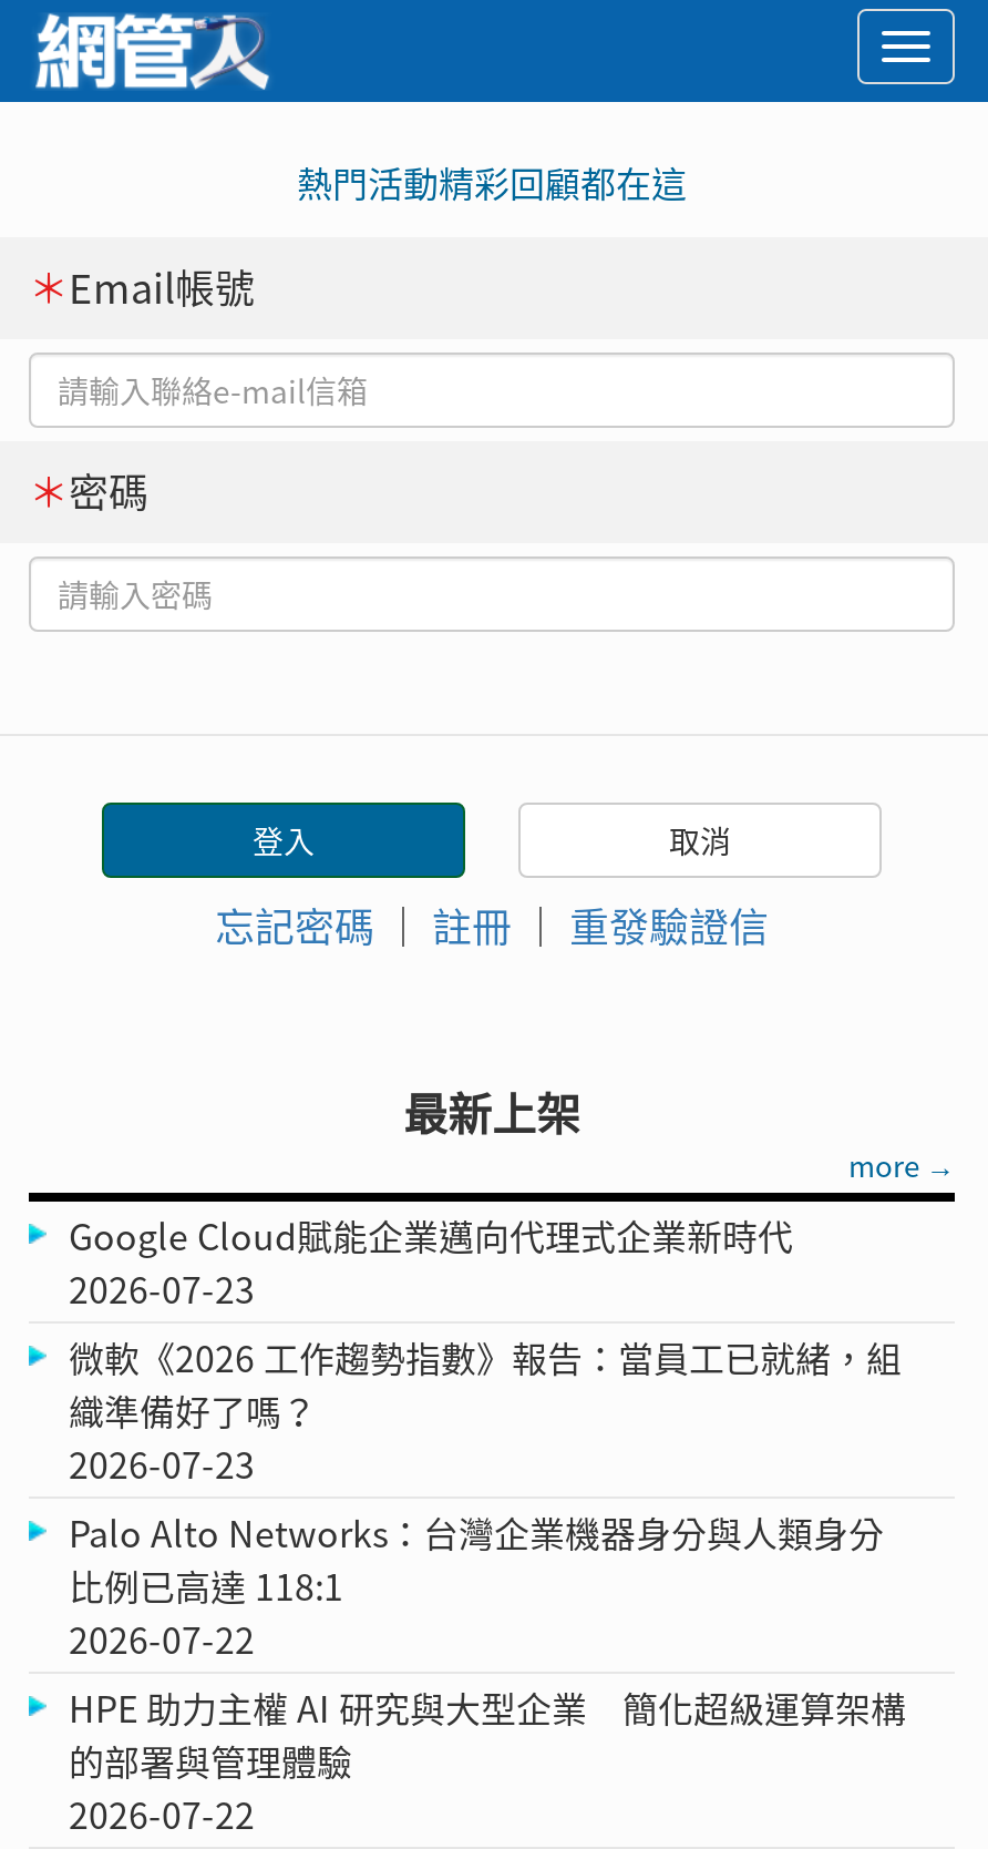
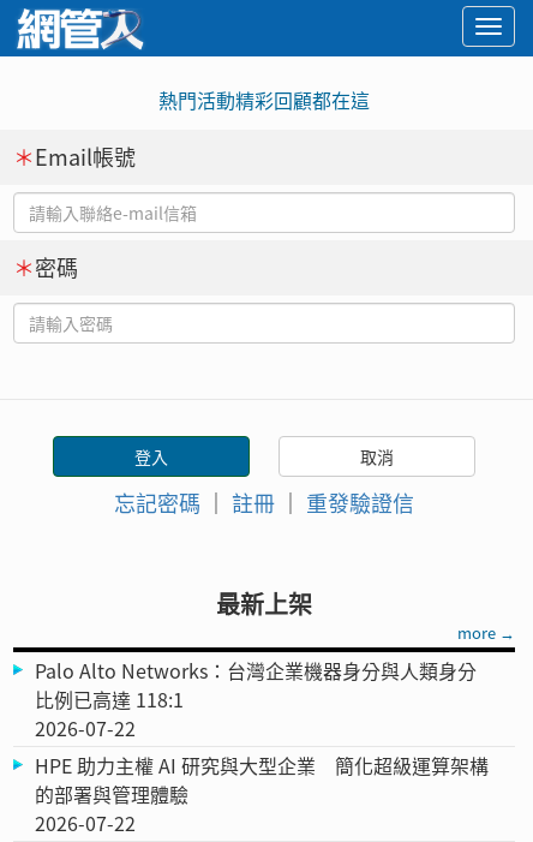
[69,1208,902,1490] Google Cloud賦能企業邁向代理式企業新時代 | 2026-07-23 | 微軟《2026 工作趨勢指數》報告：當員工已就緒，組 | 織準備好了嗎？ | 2026-07-23 -> none

